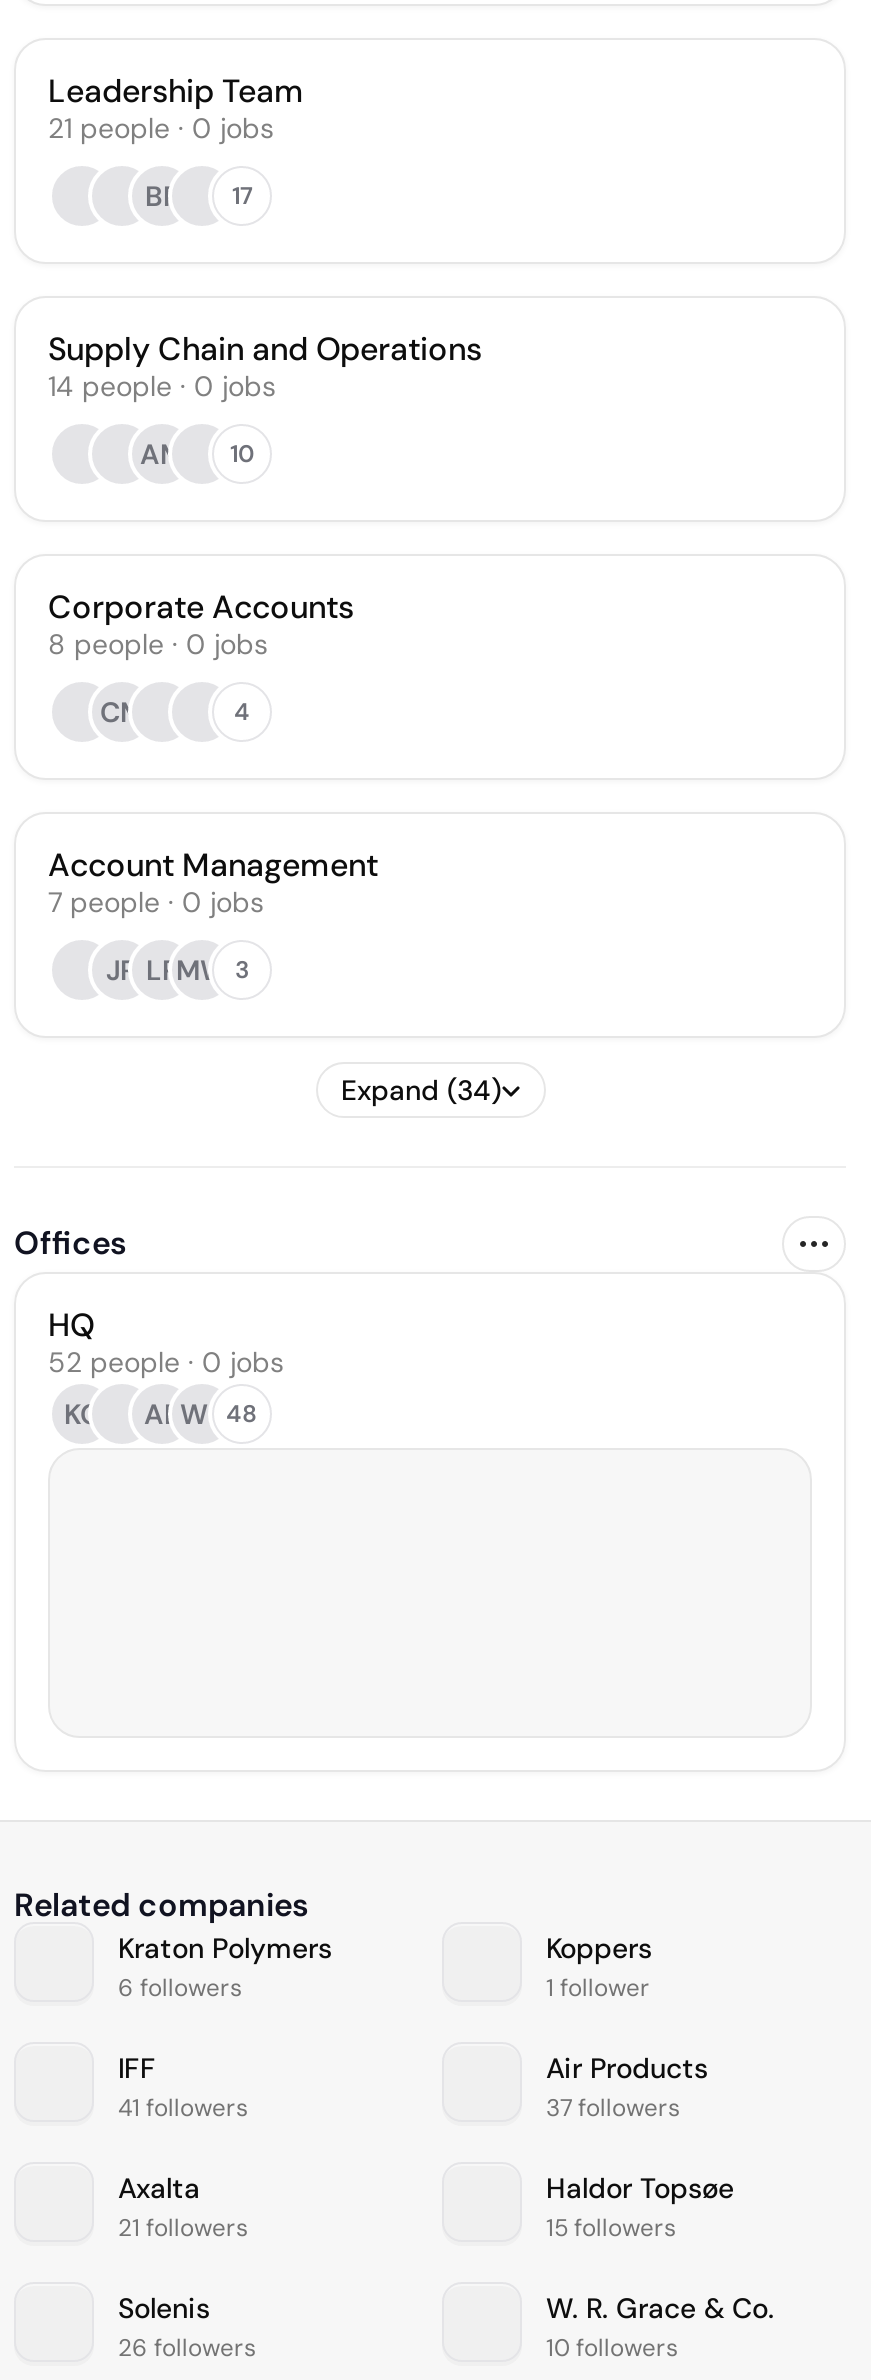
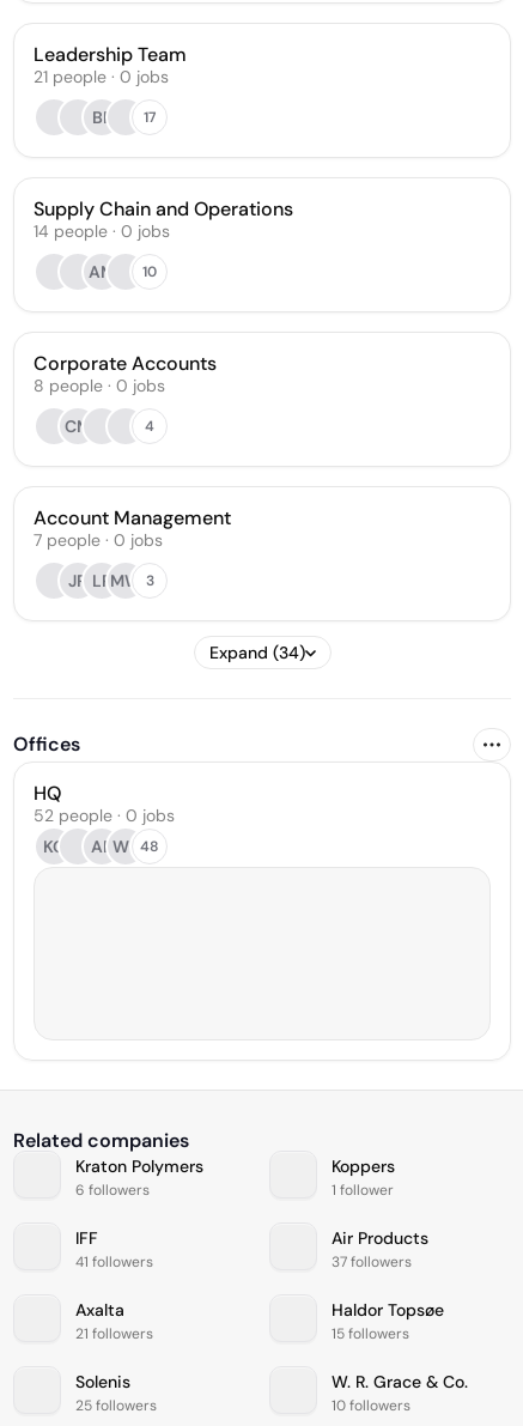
[118,2332,256,2364] 26 followers -> [75,1396,157,1415] 25 followers

